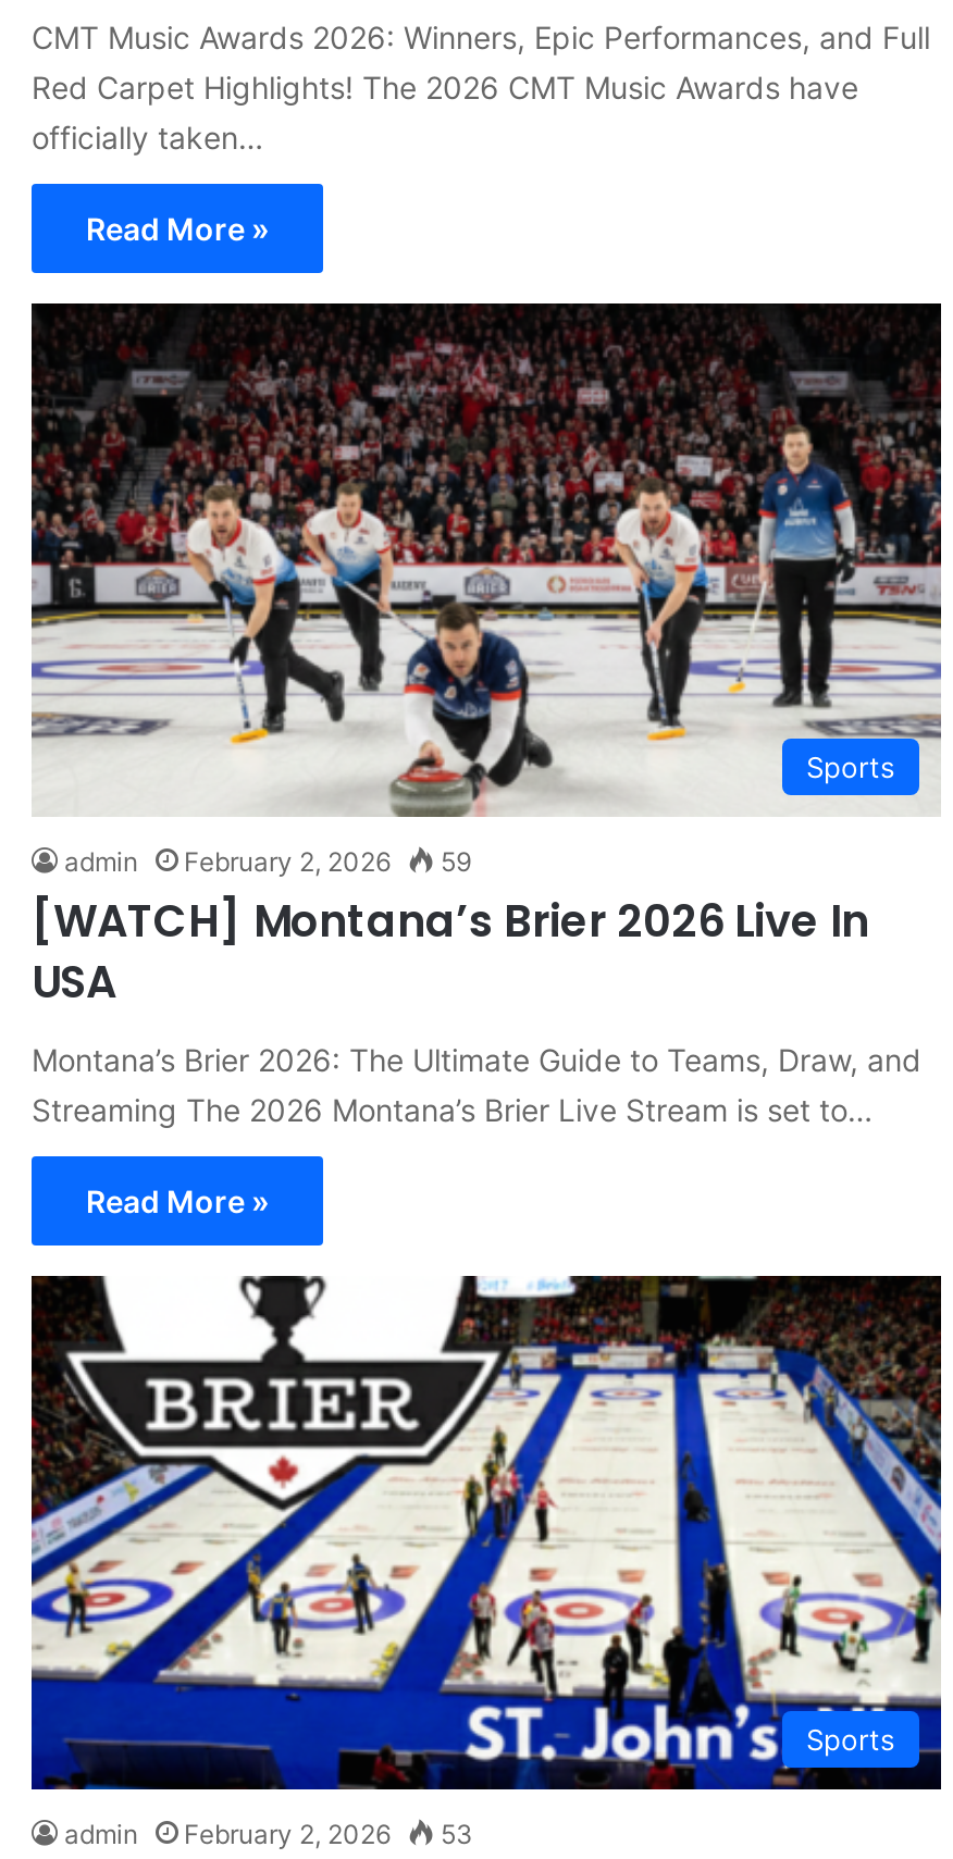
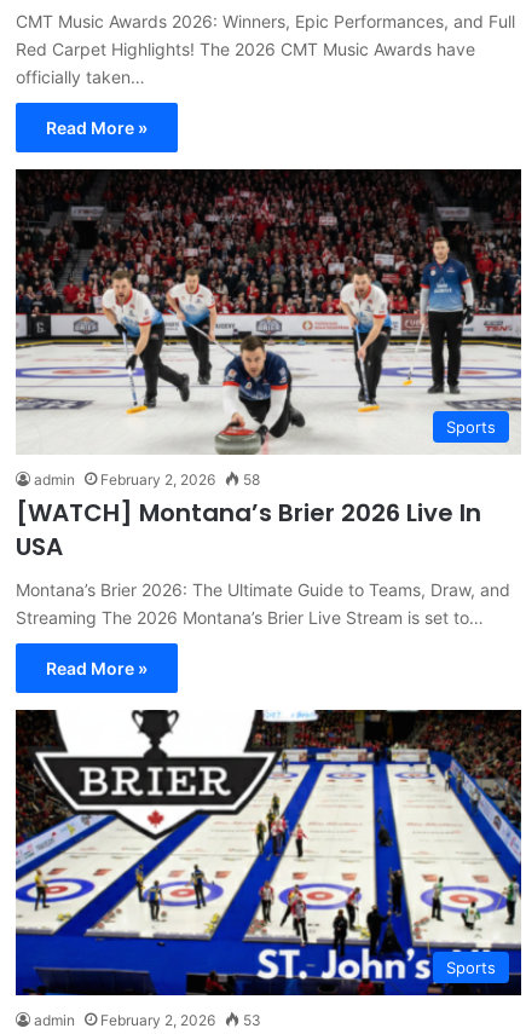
[64,845,471,877] admin February 2, 2026 59 -> [34,470,260,488] admin February 2, 2026 58

